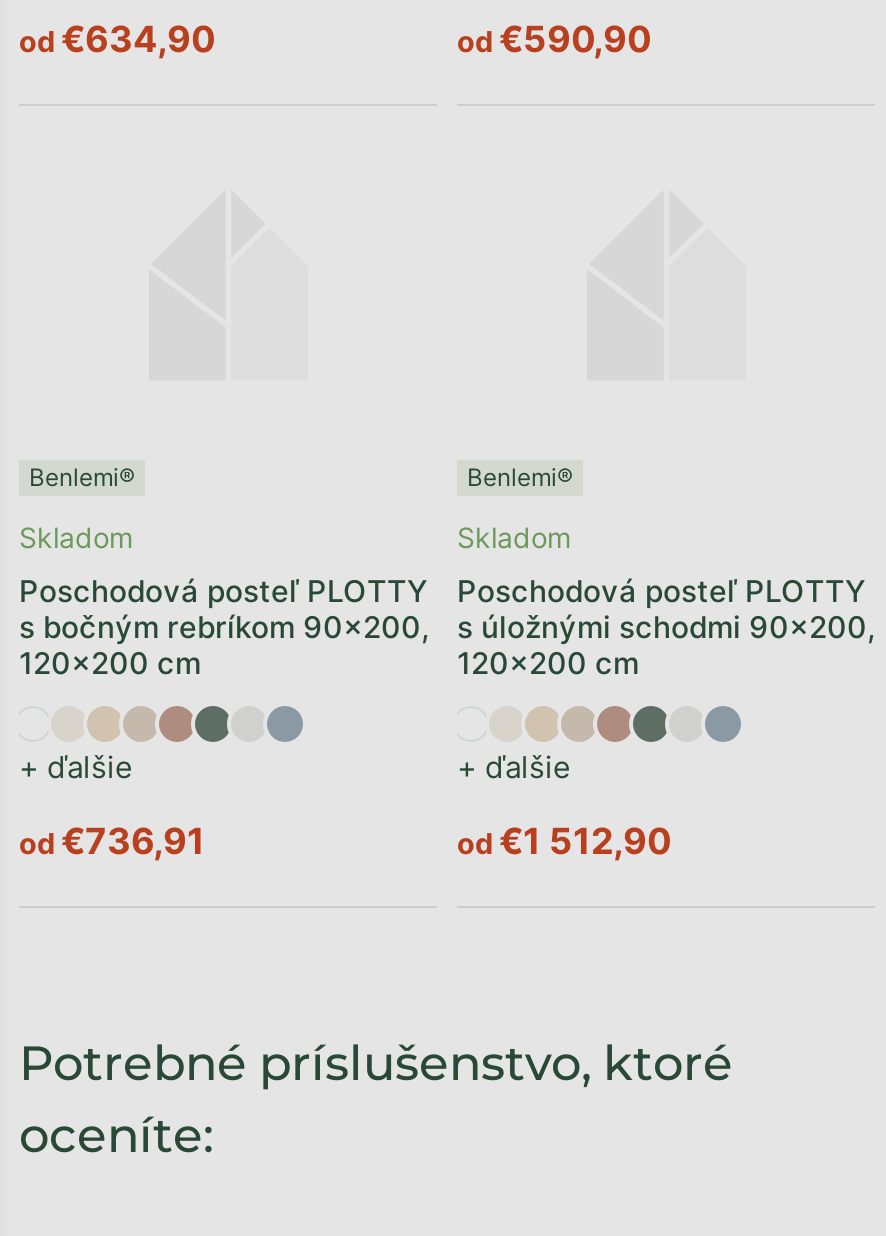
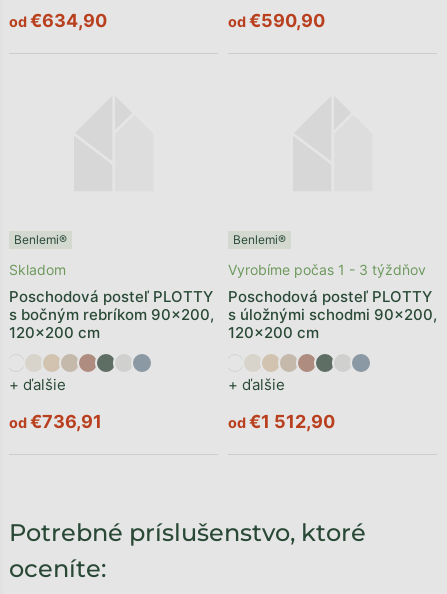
[457,519,571,553] Skladom -> [228,261,426,278] Vyrobíme počas 1 - 3 týždňov

